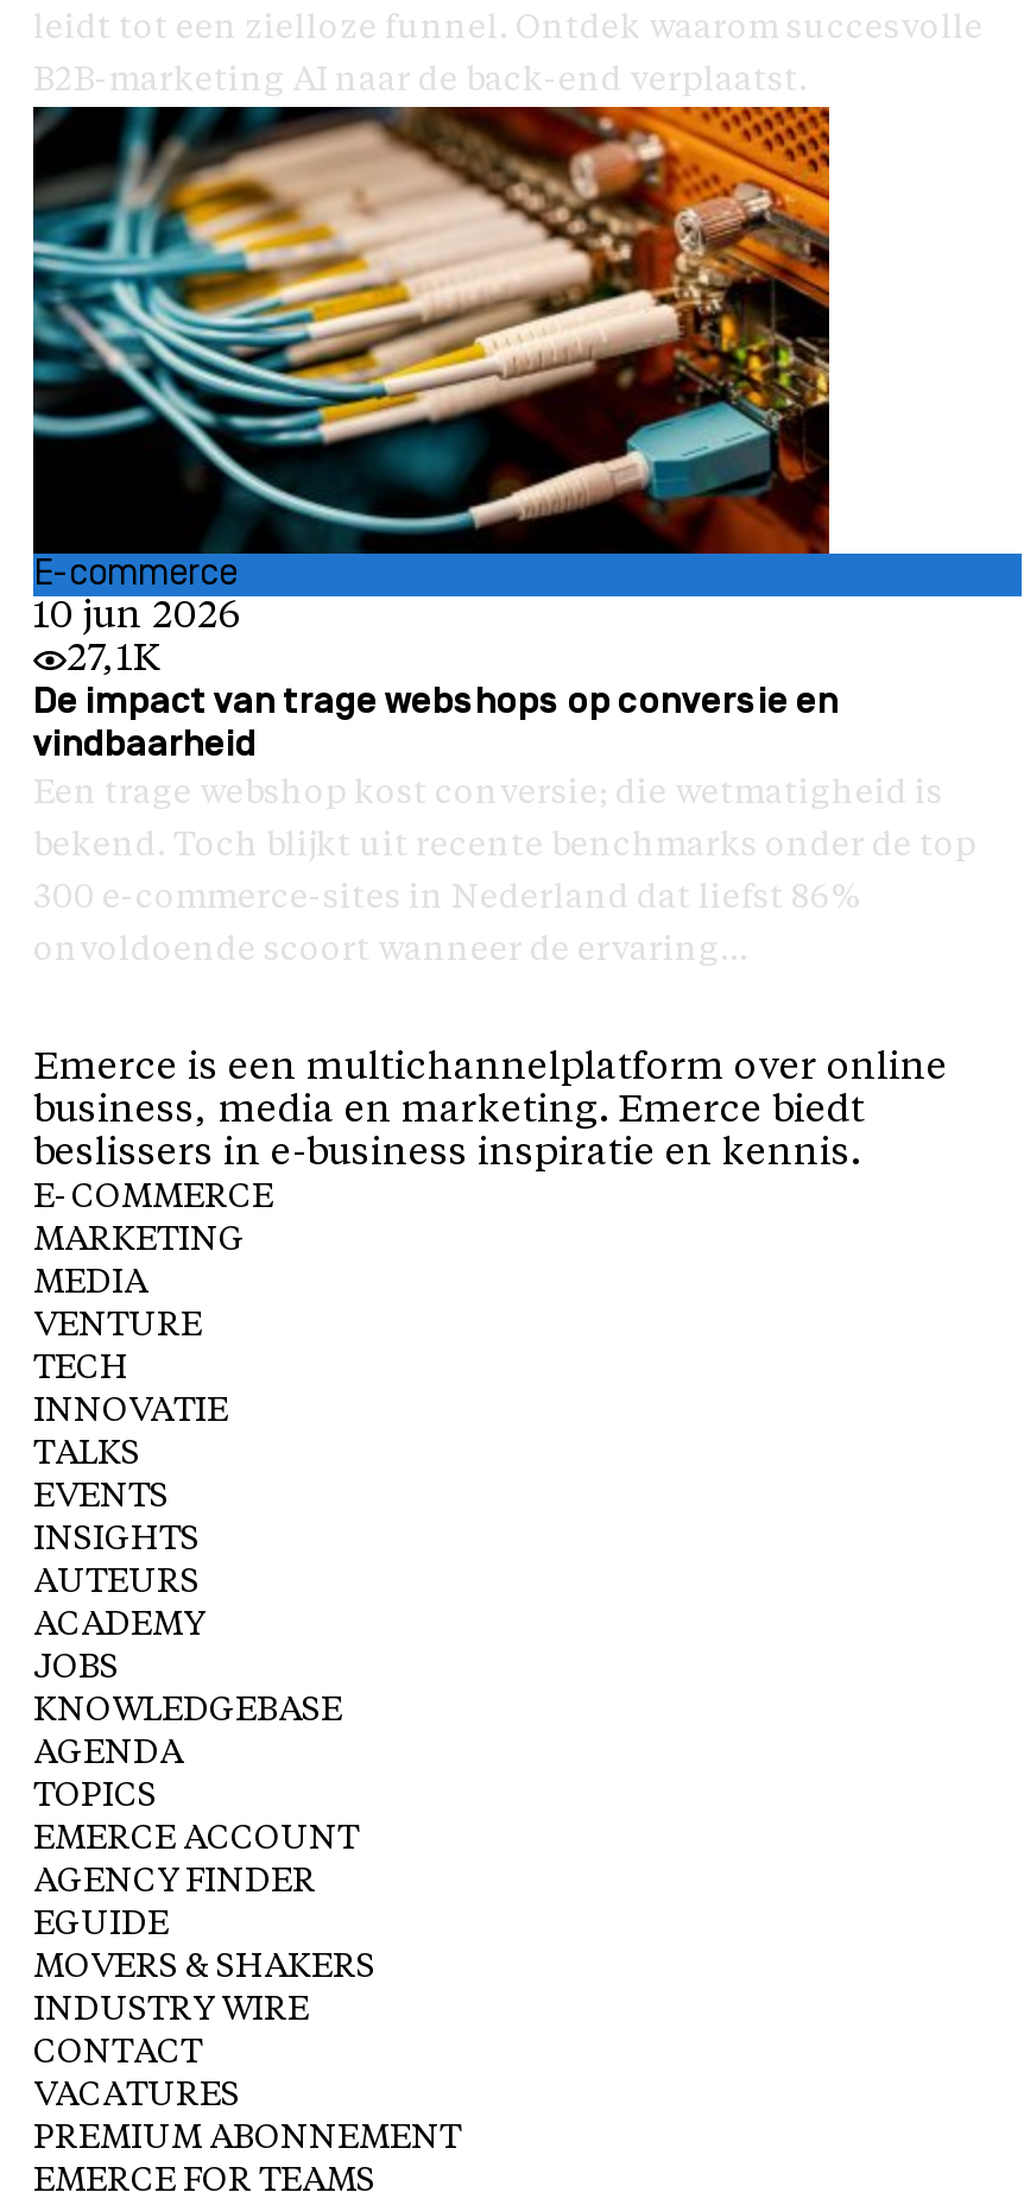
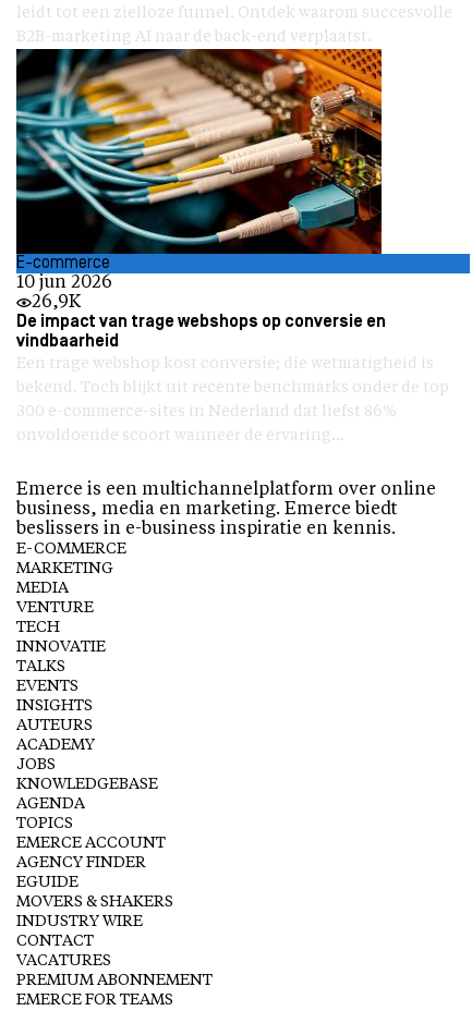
[67,641,159,679] 27,1K -> [32,294,81,311] 26,9K

